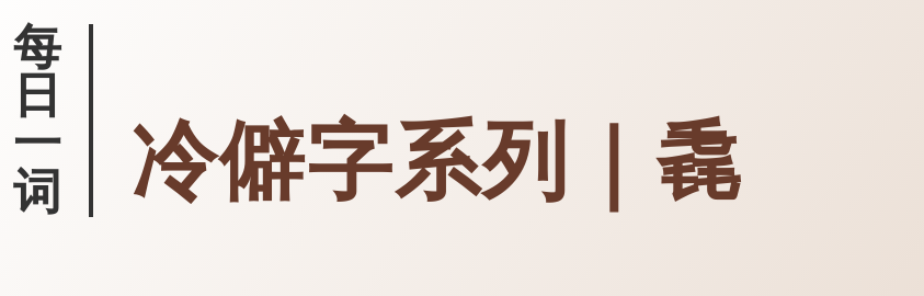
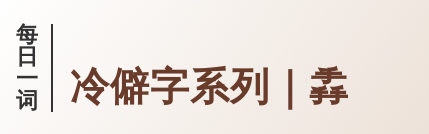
[131,114,743,209] 冷僻字系列｜毳 -> [70,65,349,108] 冷僻字系列｜掱

